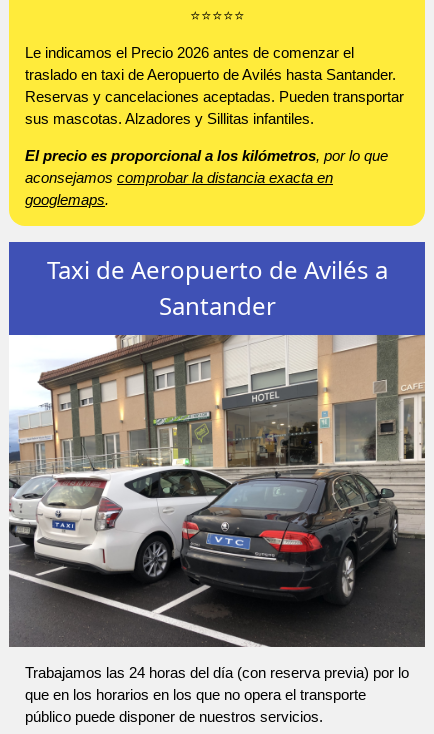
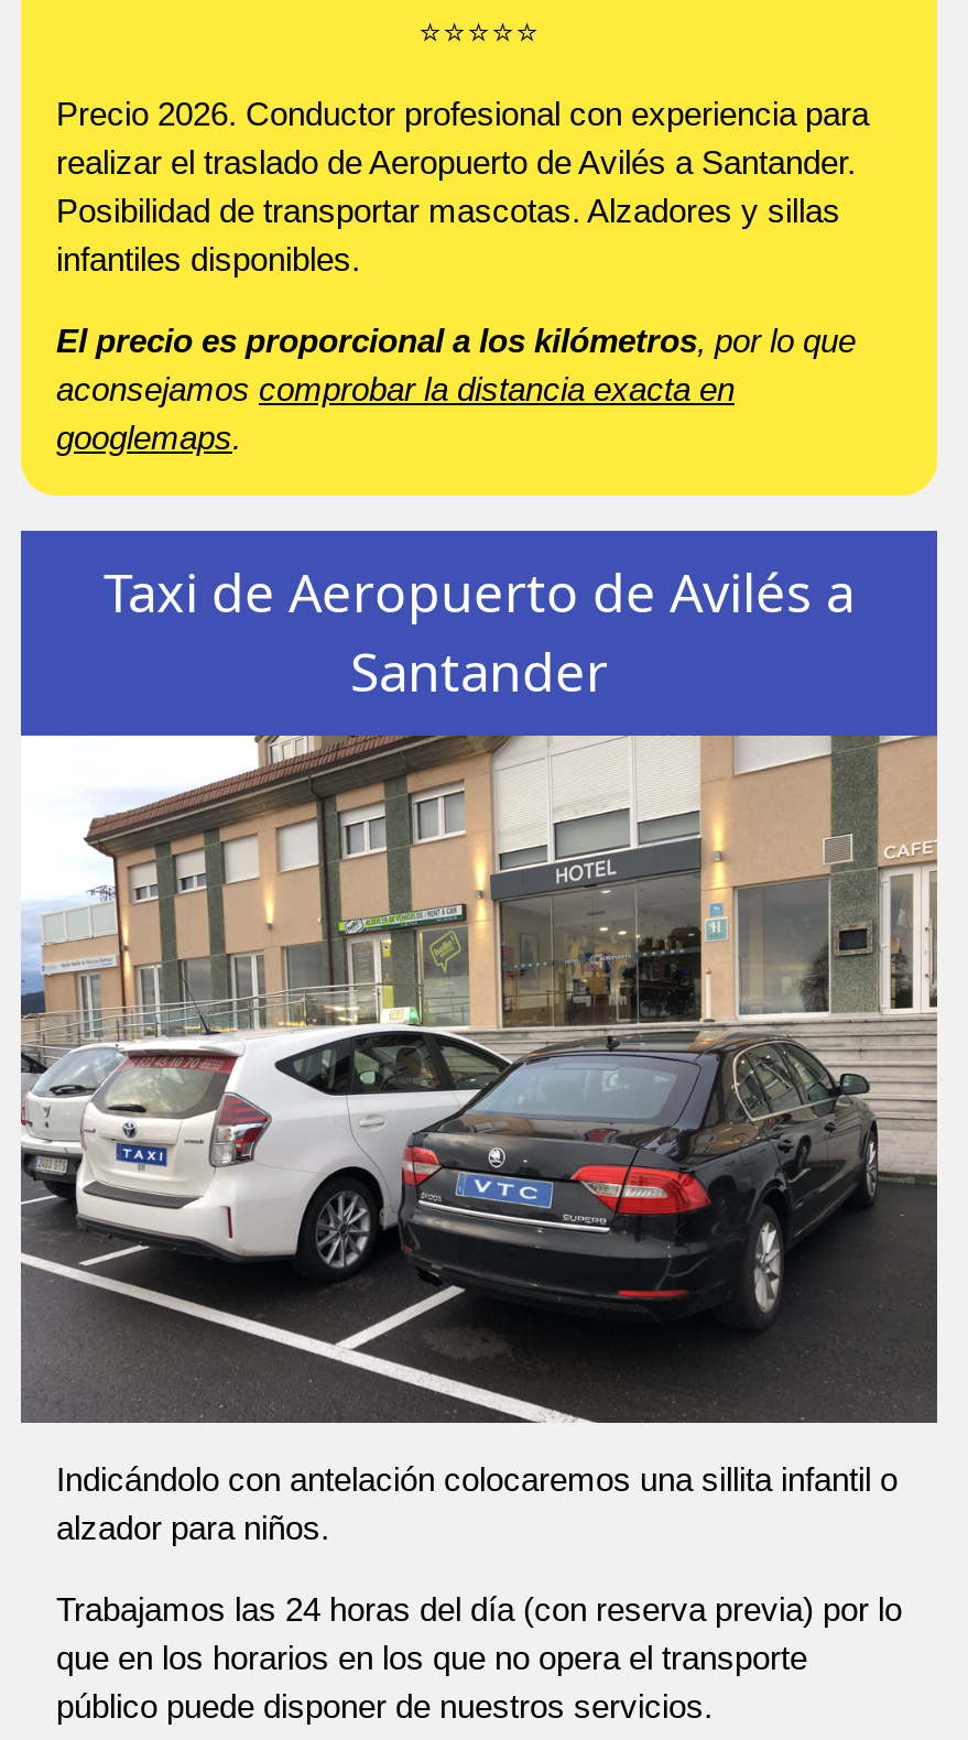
[25,44,404,127] Le indicamos el Precio 2026 antes de comenzar el | traslado en taxi de Aeropuerto de Avilés hasta Santander. | Reservas y cancelaciones aceptadas. Pueden transportar | sus mascotas. Alzadores y Sillitas infantiles. -> [56,94,869,277] Precio 2026. Conductor profesional con experiencia para | realizar el traslado de Aeropuerto de Avilés a Santander. | Posibilidad de transportar mascotas. Alzadores y sillas | infantiles disponibles.
none -> [56,1460,898,1546] Indicándolo con antelación colocaremos una sillita infantil o | alzador para niños.

